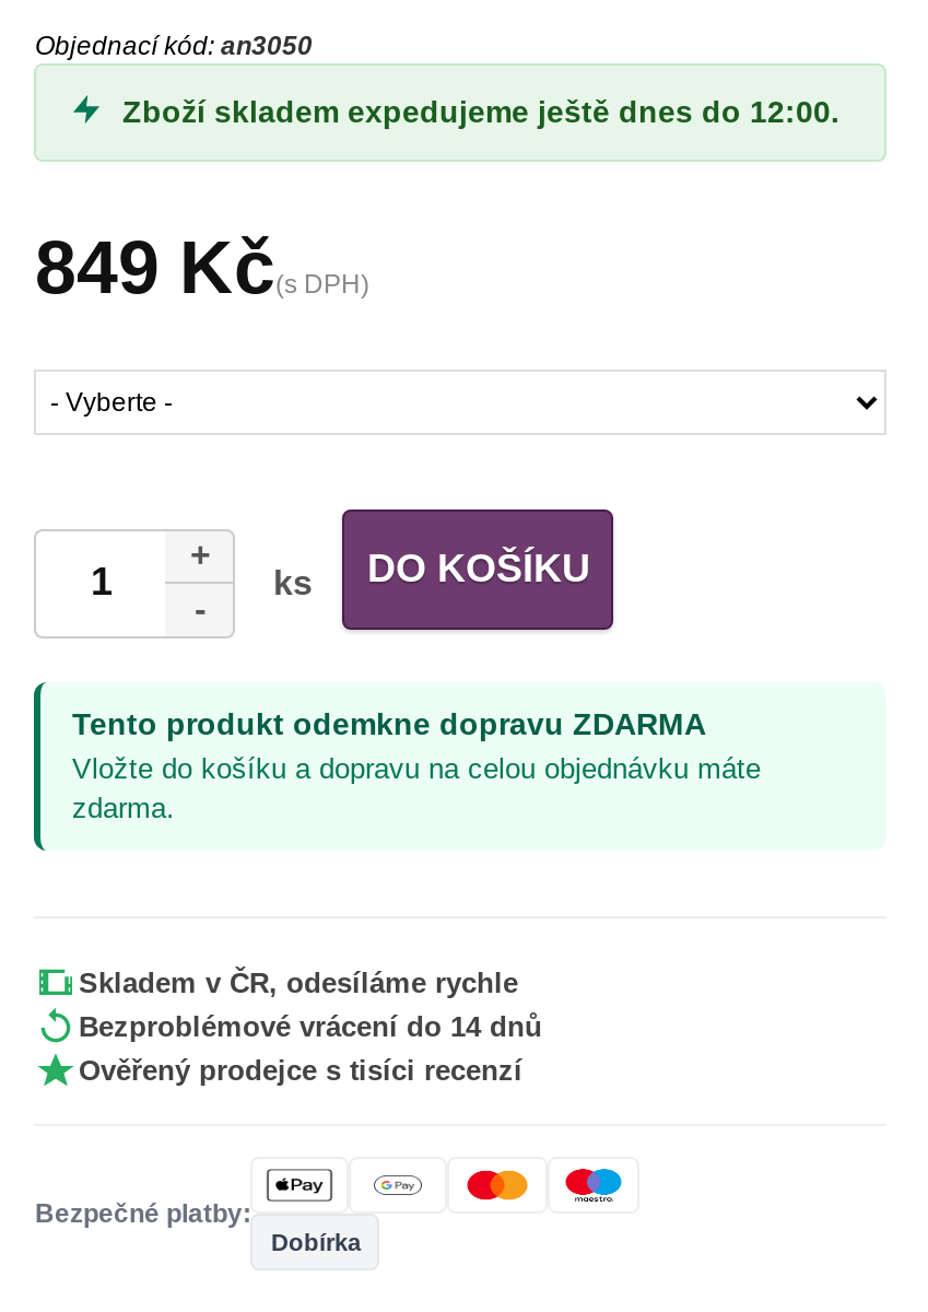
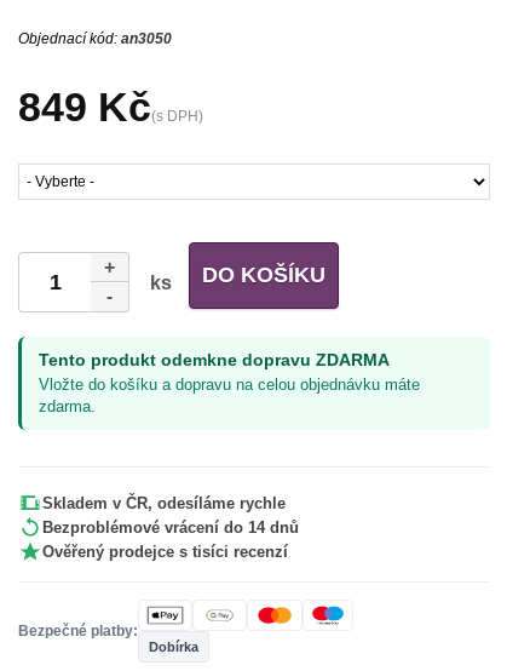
[122,93,839,128] Zboží skladem expedujeme ještě dnes do 12:00. -> none

